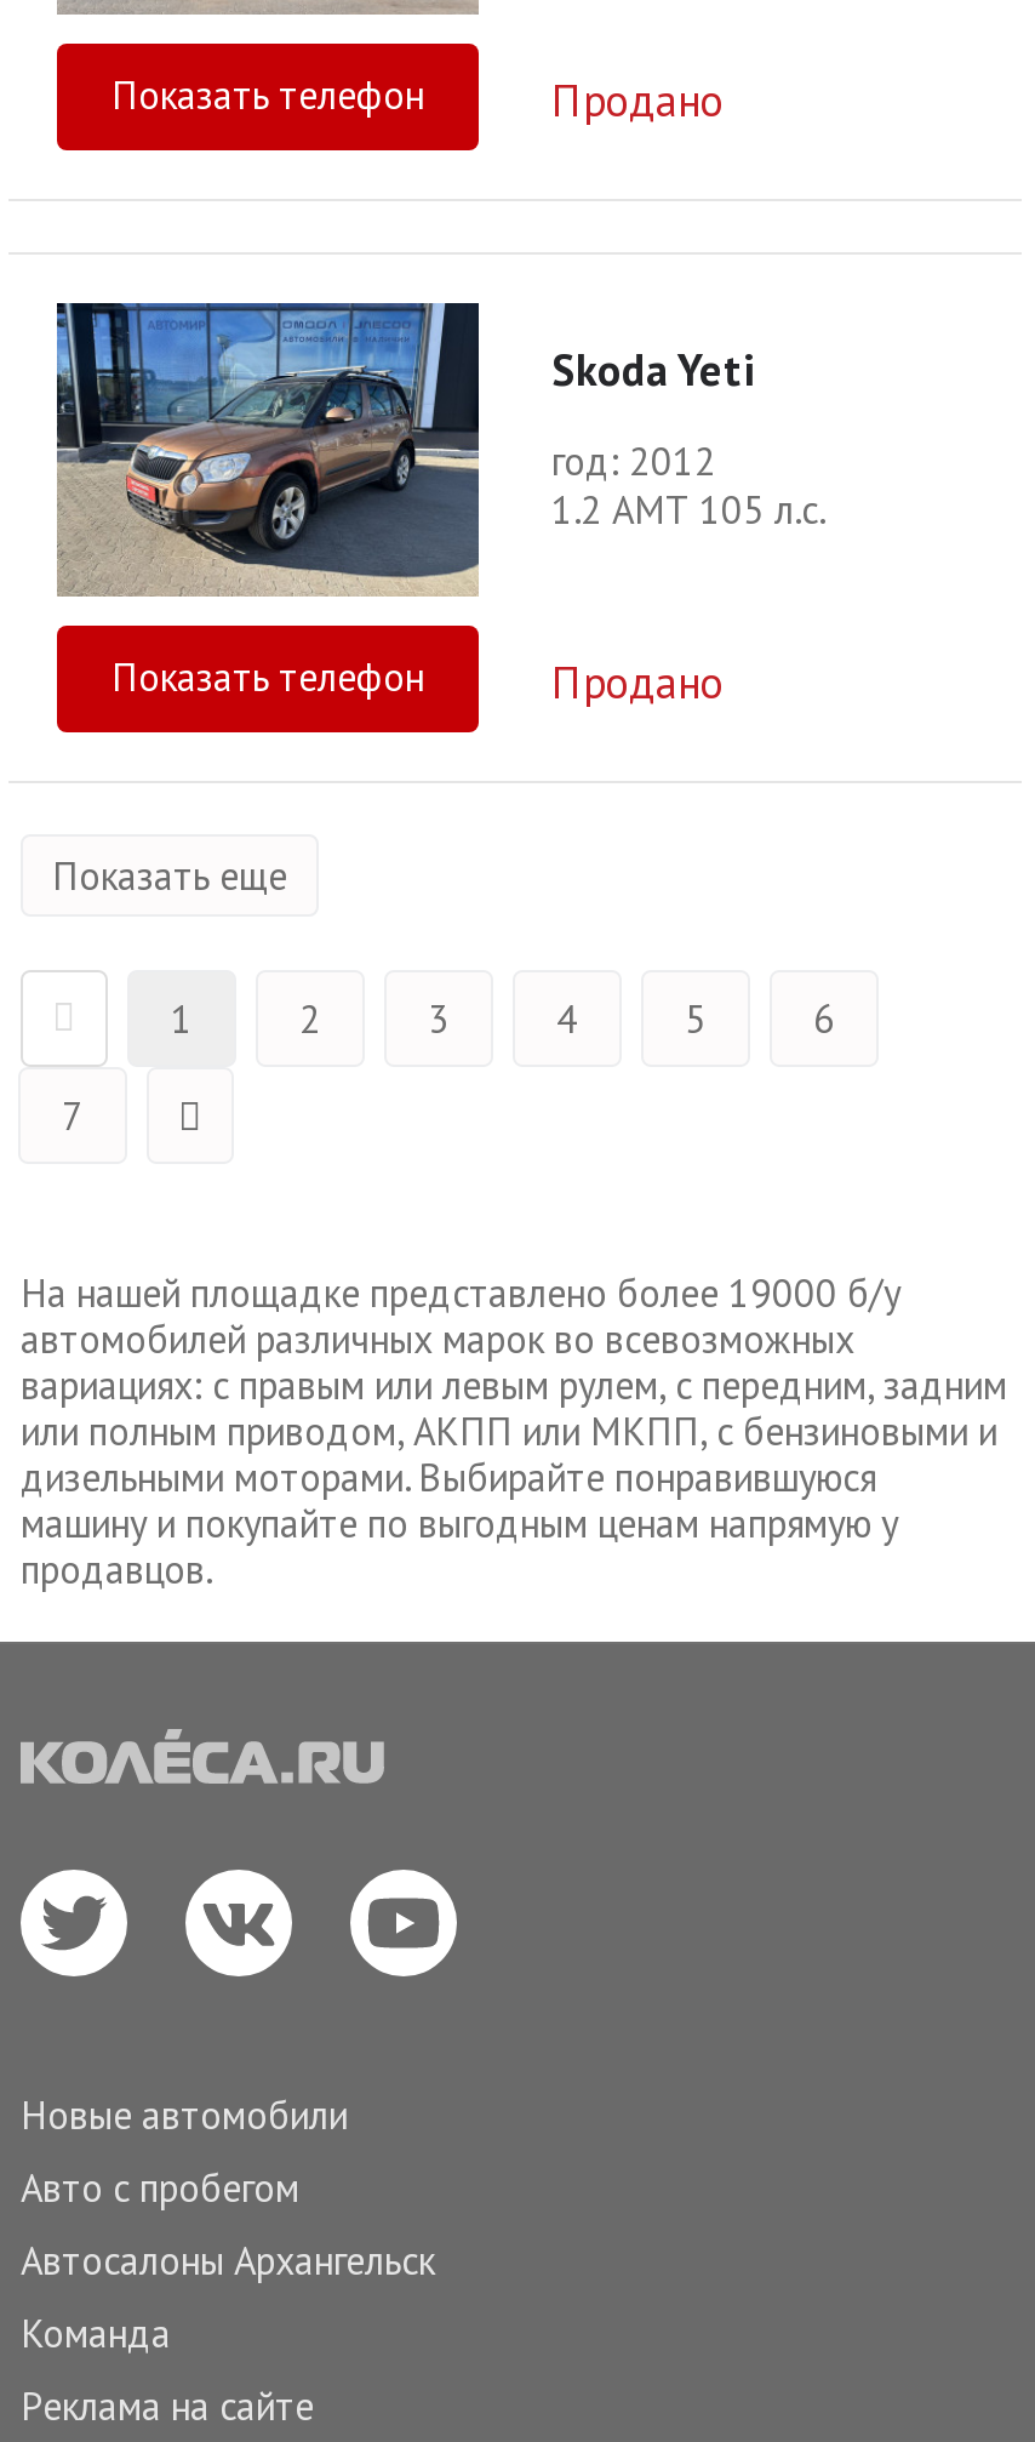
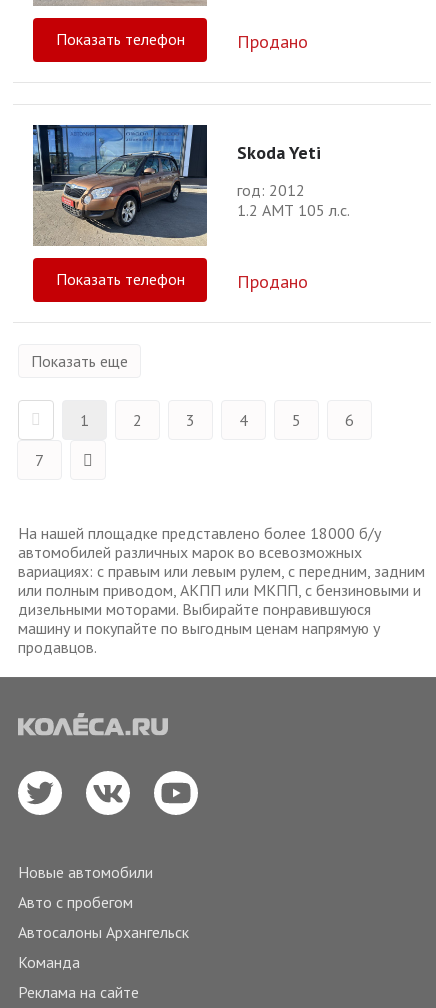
[21,1269,900,1318] На нашей площадке представлено более 19000 б/у -> [18,523,381,543] На нашей площадке представлено более 18000 б/у

